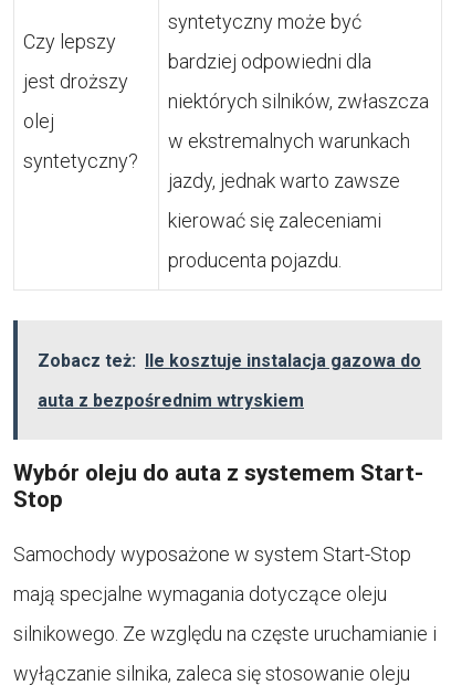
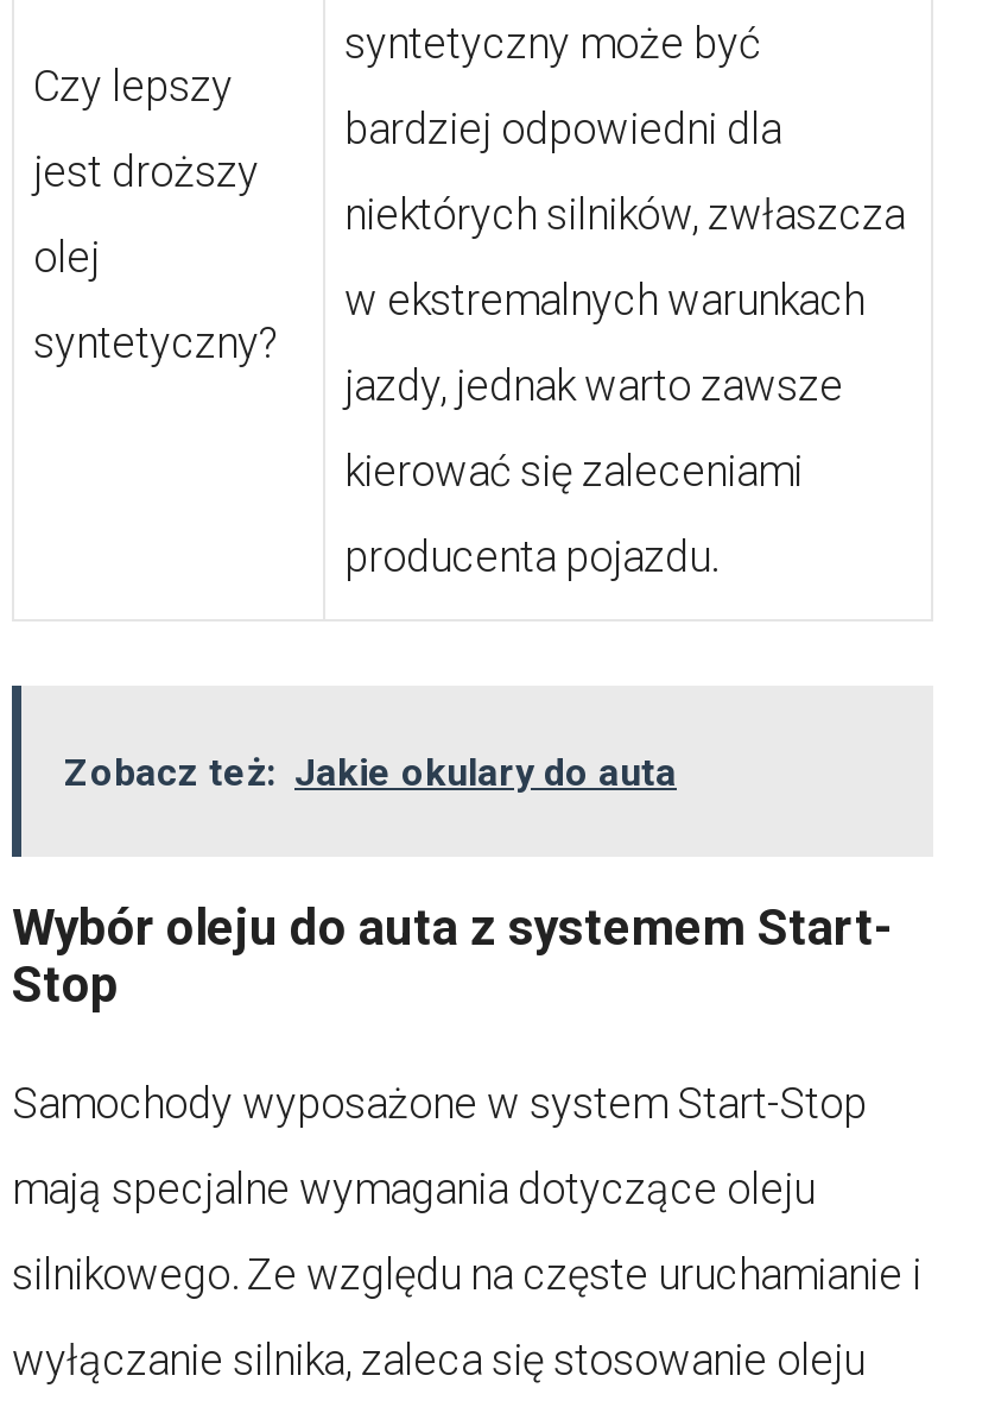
[38,350,421,411] Zobacz też: Ile kosztuje instalacja gazowa do | auta z bezpośrednim wtryskiem -> [64,749,677,795] Zobacz też: Jakie okulary do auta

